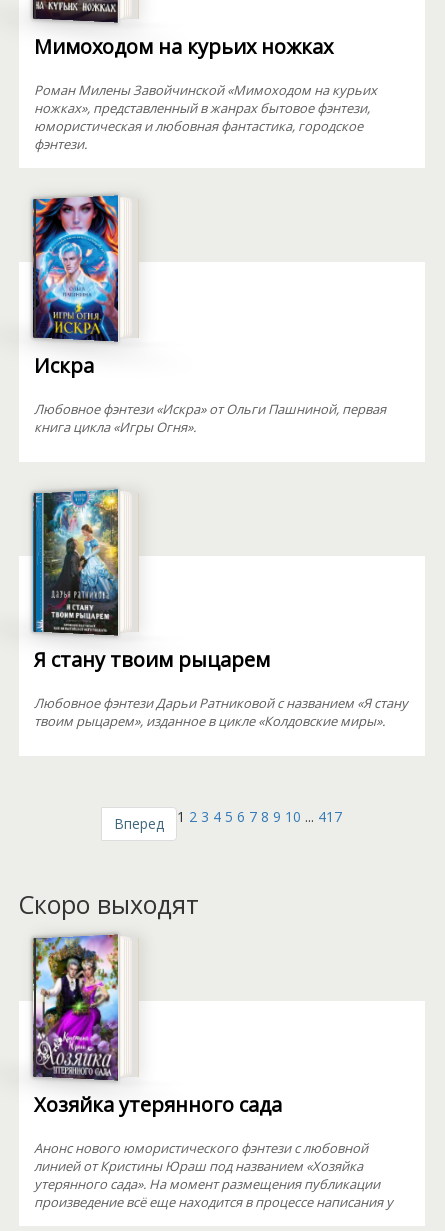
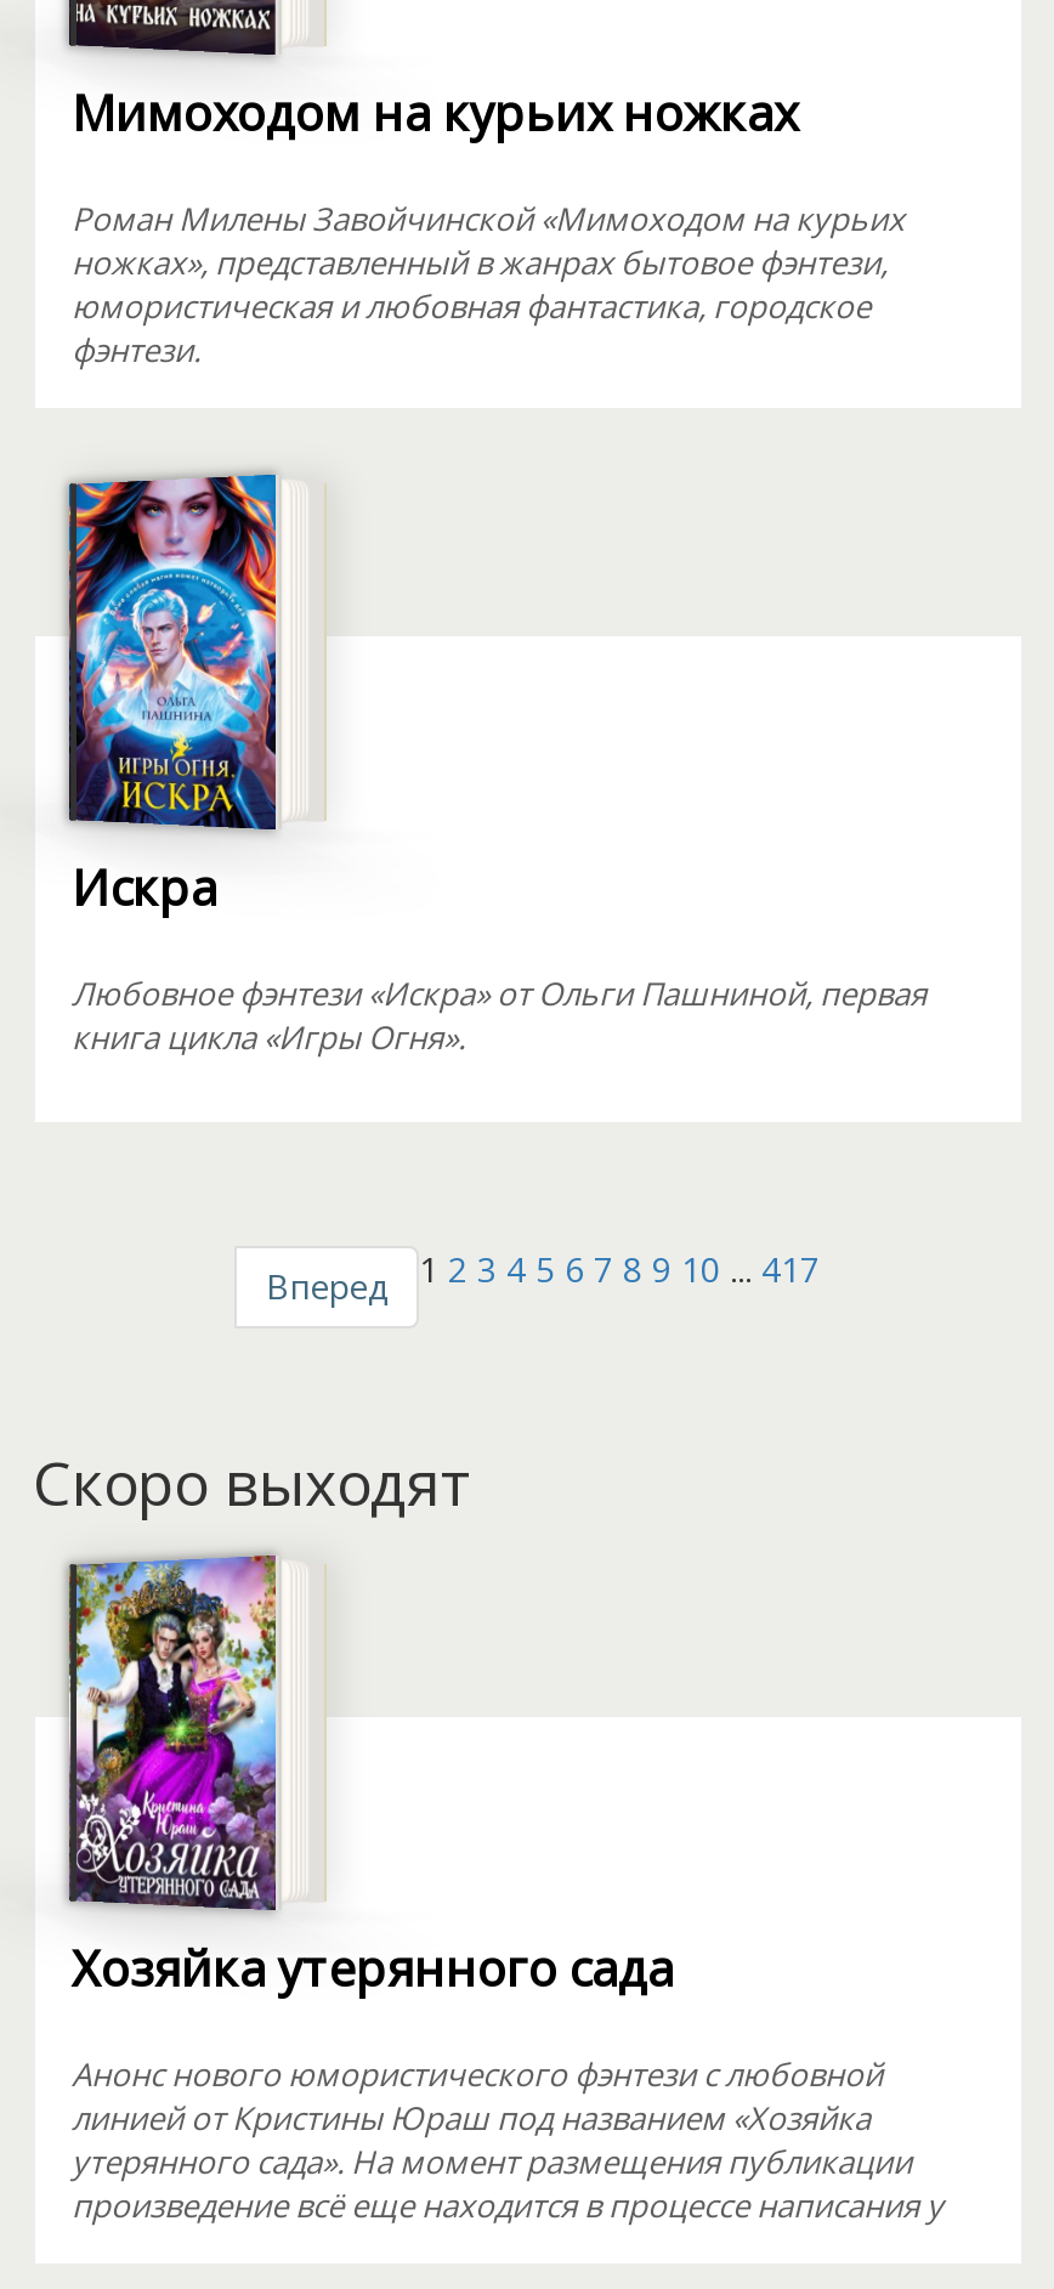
[32,489,408,730] [image] | Я стану твоим рыцарем | Любовное фэнтези Дарьи Ратниковой с названием «Я стану | твоим рыцарем», изданное в цикле «Колдовские миры». -> none

